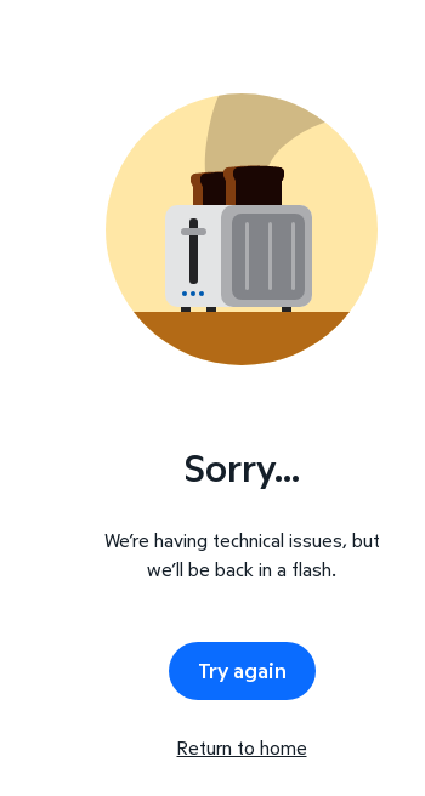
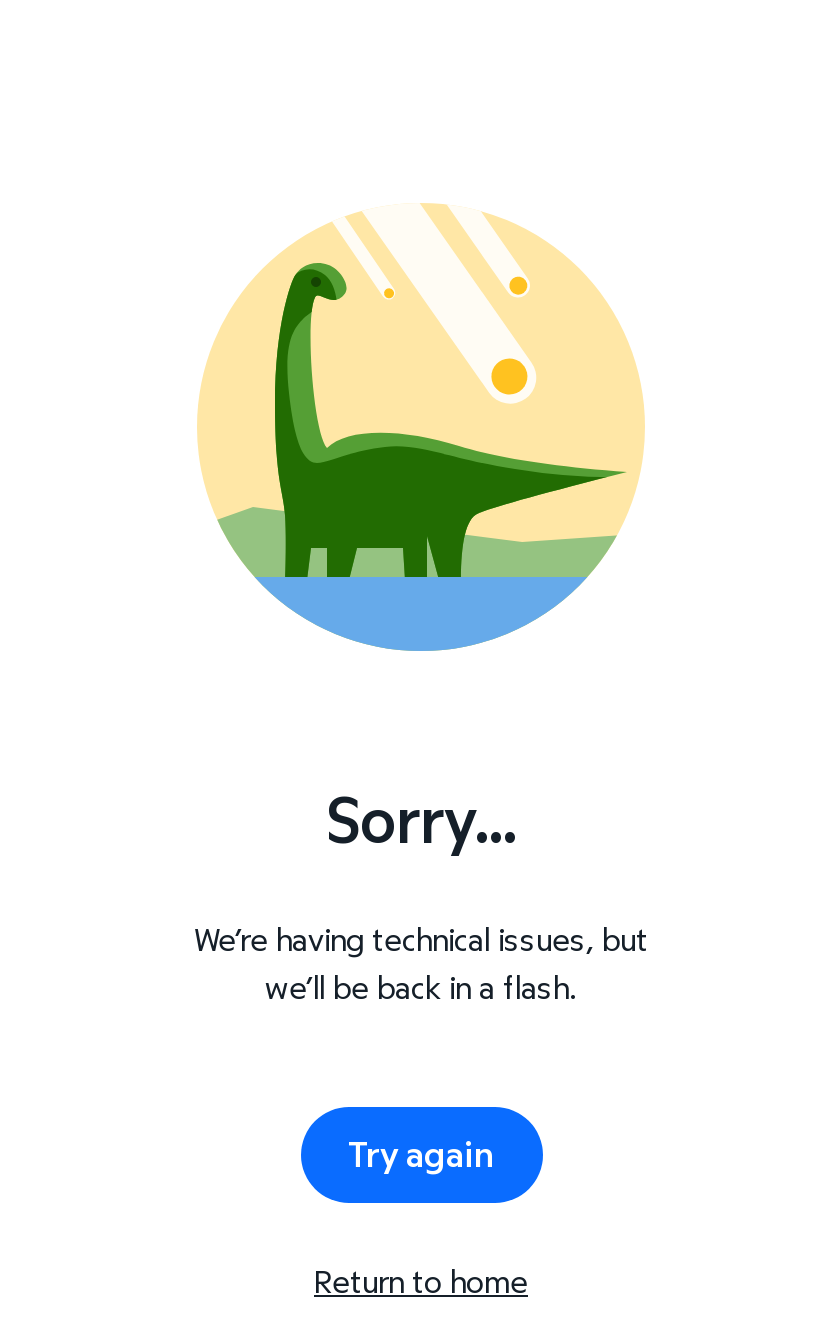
[119,93,362,366] [image] -> [217,205,625,653] [image]

